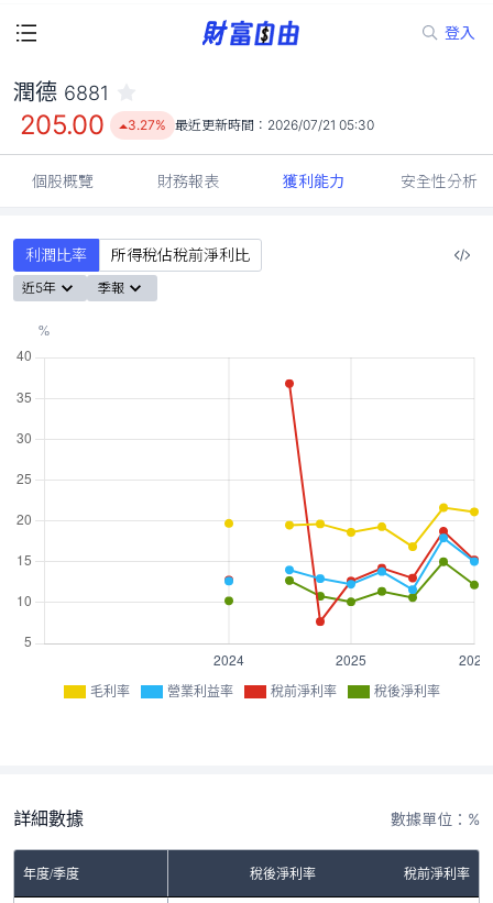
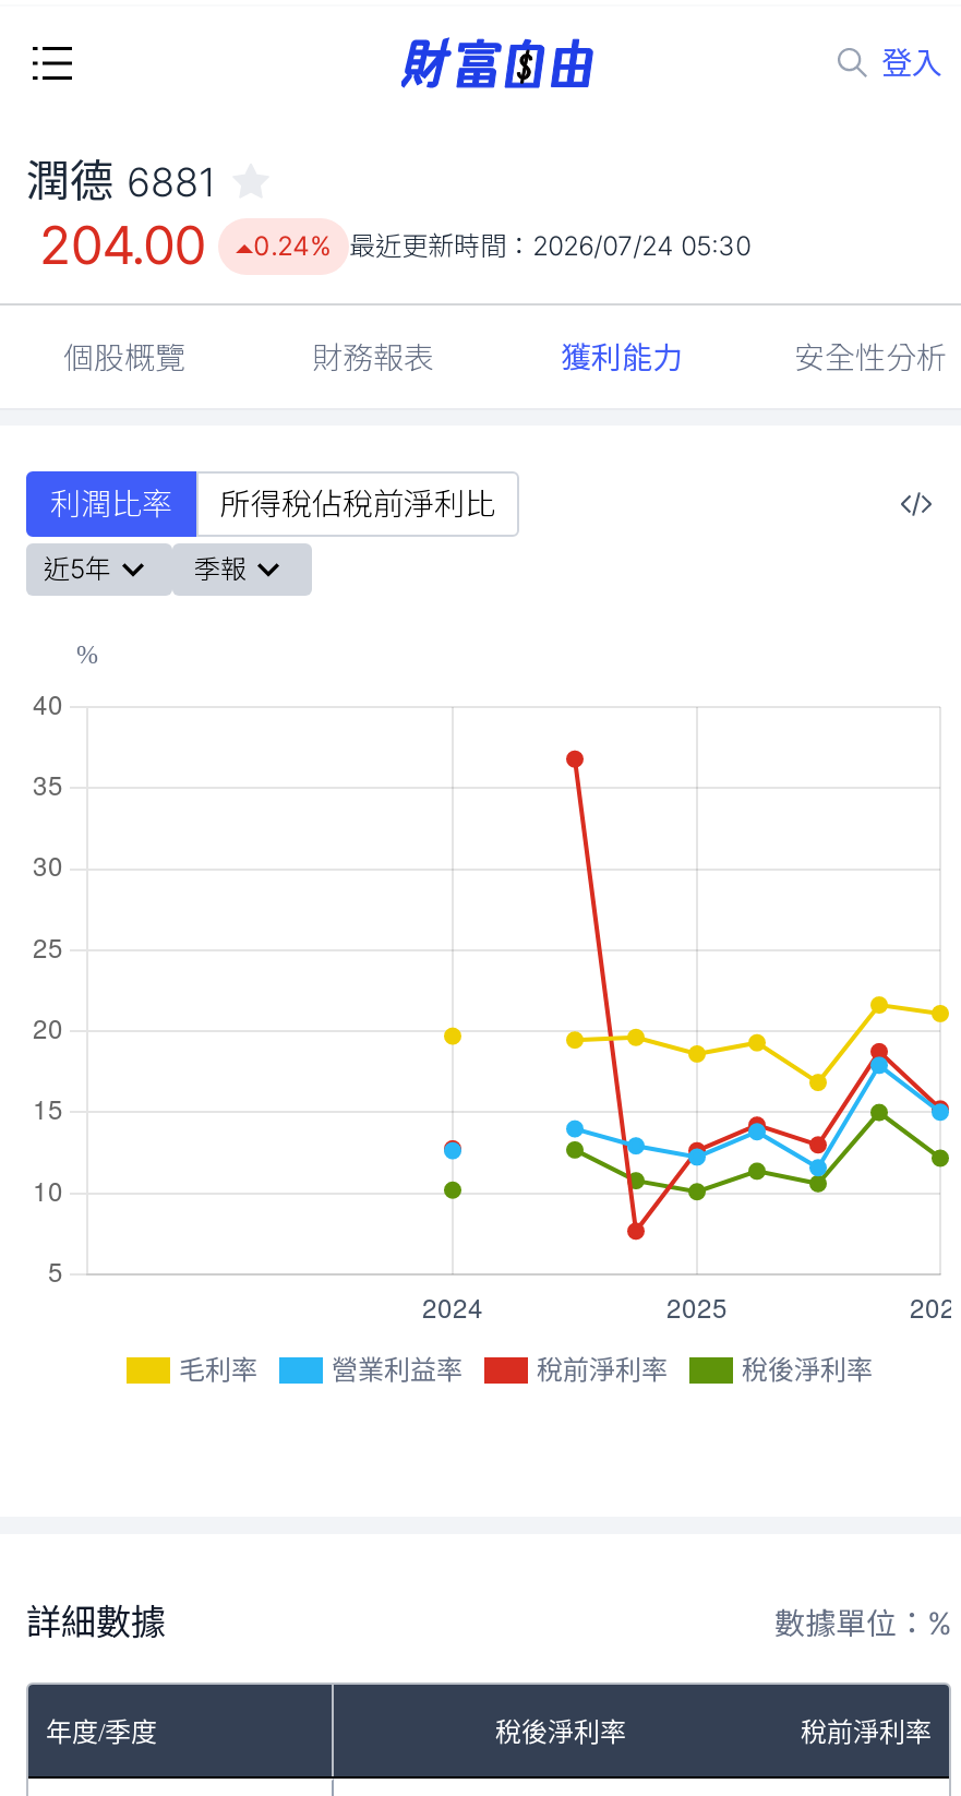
[20,109,104,141] 205.00 -> [39,214,206,277] 204.00
[128,117,374,133] 3.27% 最近更新時間：2026/07/21 05:30 -> [254,229,751,262] 0.24% 最近更新時間：2026/07/24 05:30

